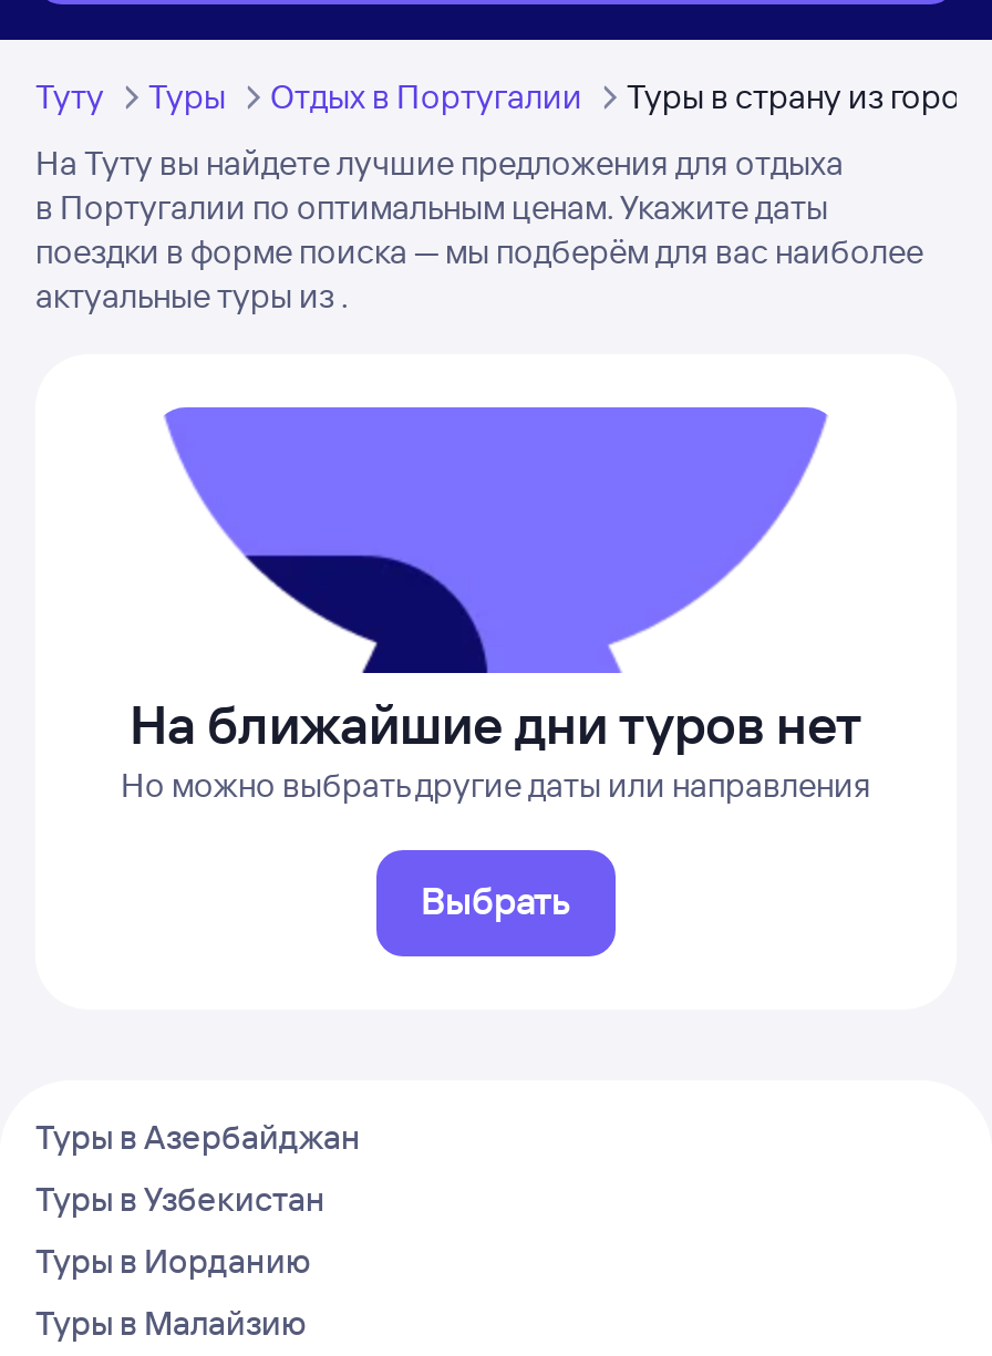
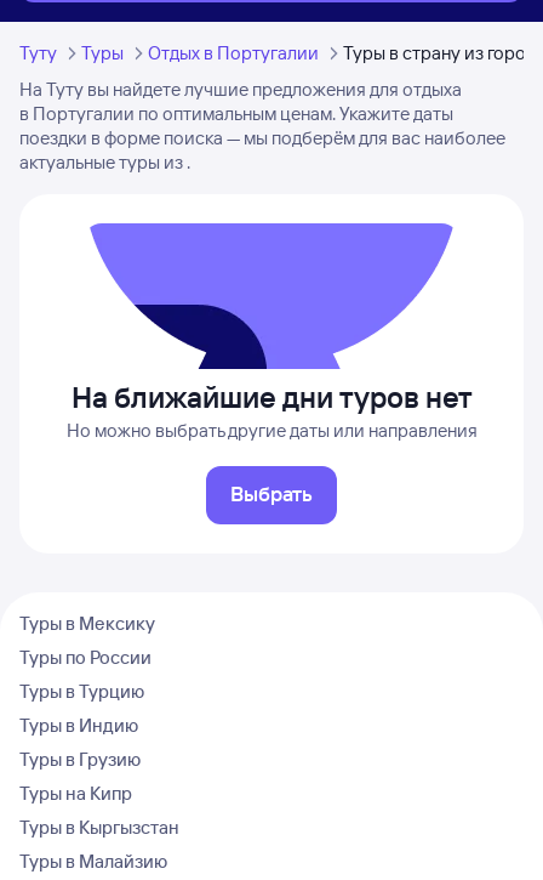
[35,1116,361,1282] Туры в Азербайджан | Туры в Узбекистан | Туры в Иорданию -> [19,612,179,839] Туры в Мексику | Туры по России | Туры в Турцию | Туры в Индию | Туры в Грузию | Туры на Кипр | Туры в Кыргызстан

